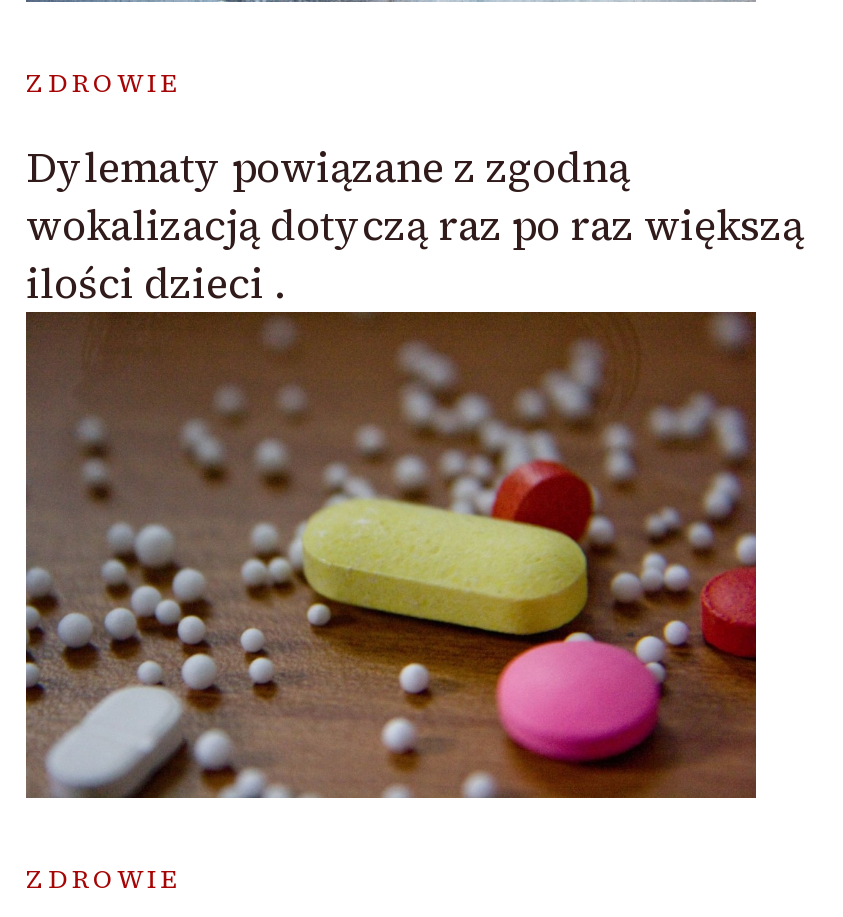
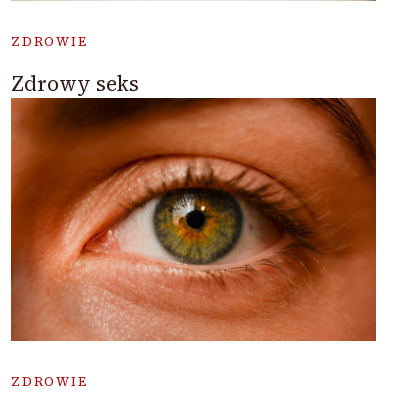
[26,138,804,312] Dylematy powiązane z zgodną | wokalizacją dotyczą raz po raz większą | ilości dzieci . -> [11,69,139,98] Zdrowy seks
[26,312,758,800] [image] -> [11,135,377,342] [image]

